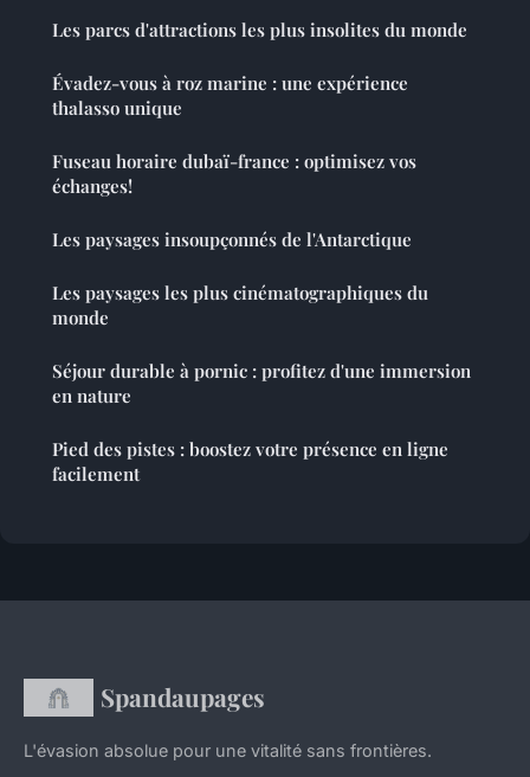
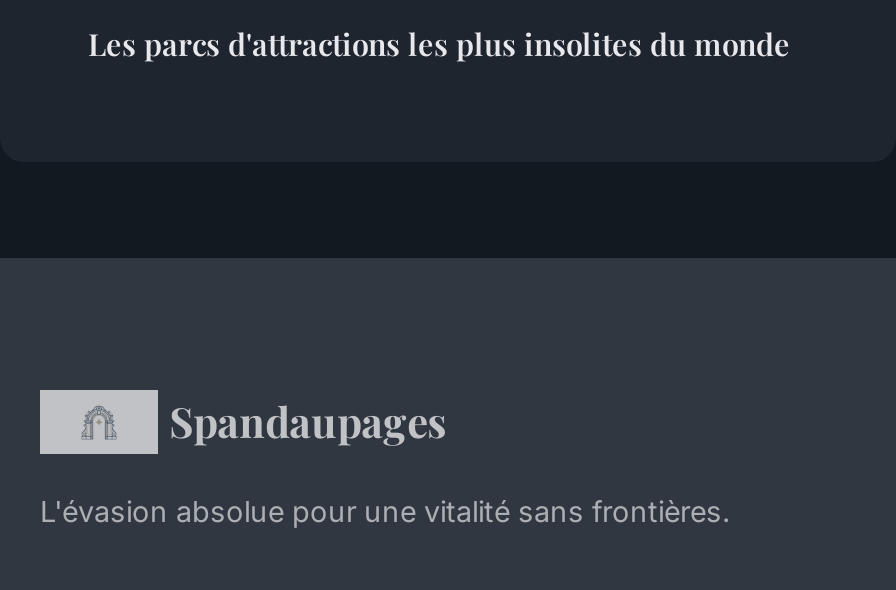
[52,71,471,486] Évadez-vous à roz marine : une expérience | thalasso unique | Fuseau horaire dubaï-france : optimisez vos | échanges! | Les paysages insoupçonnés de l'Antarctique | Les paysages les plus cinématographiques du | monde | Séjour durable à pornic : profitez d'une immersion | en nature | Pied des pistes : boostez votre présence en ligne | facilement -> none

